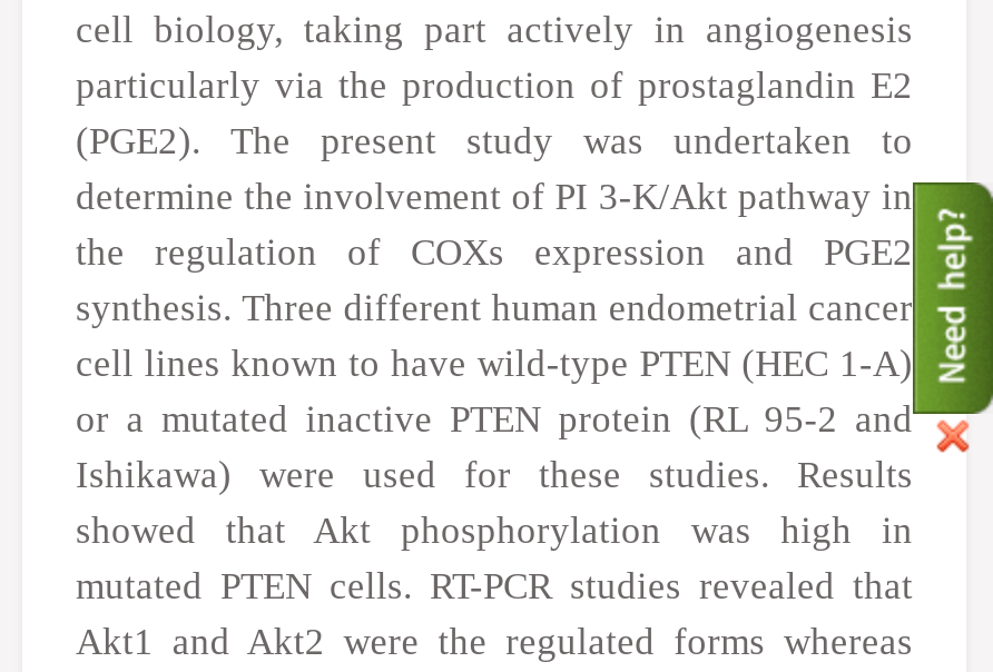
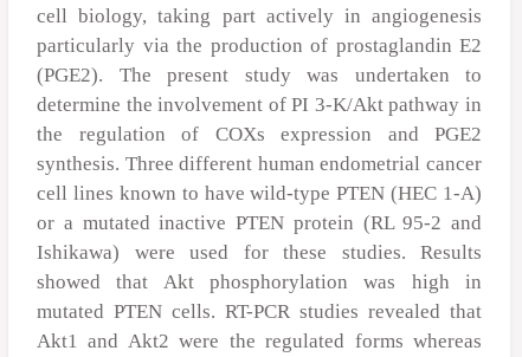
[911,180,986,454] [image] -> none

